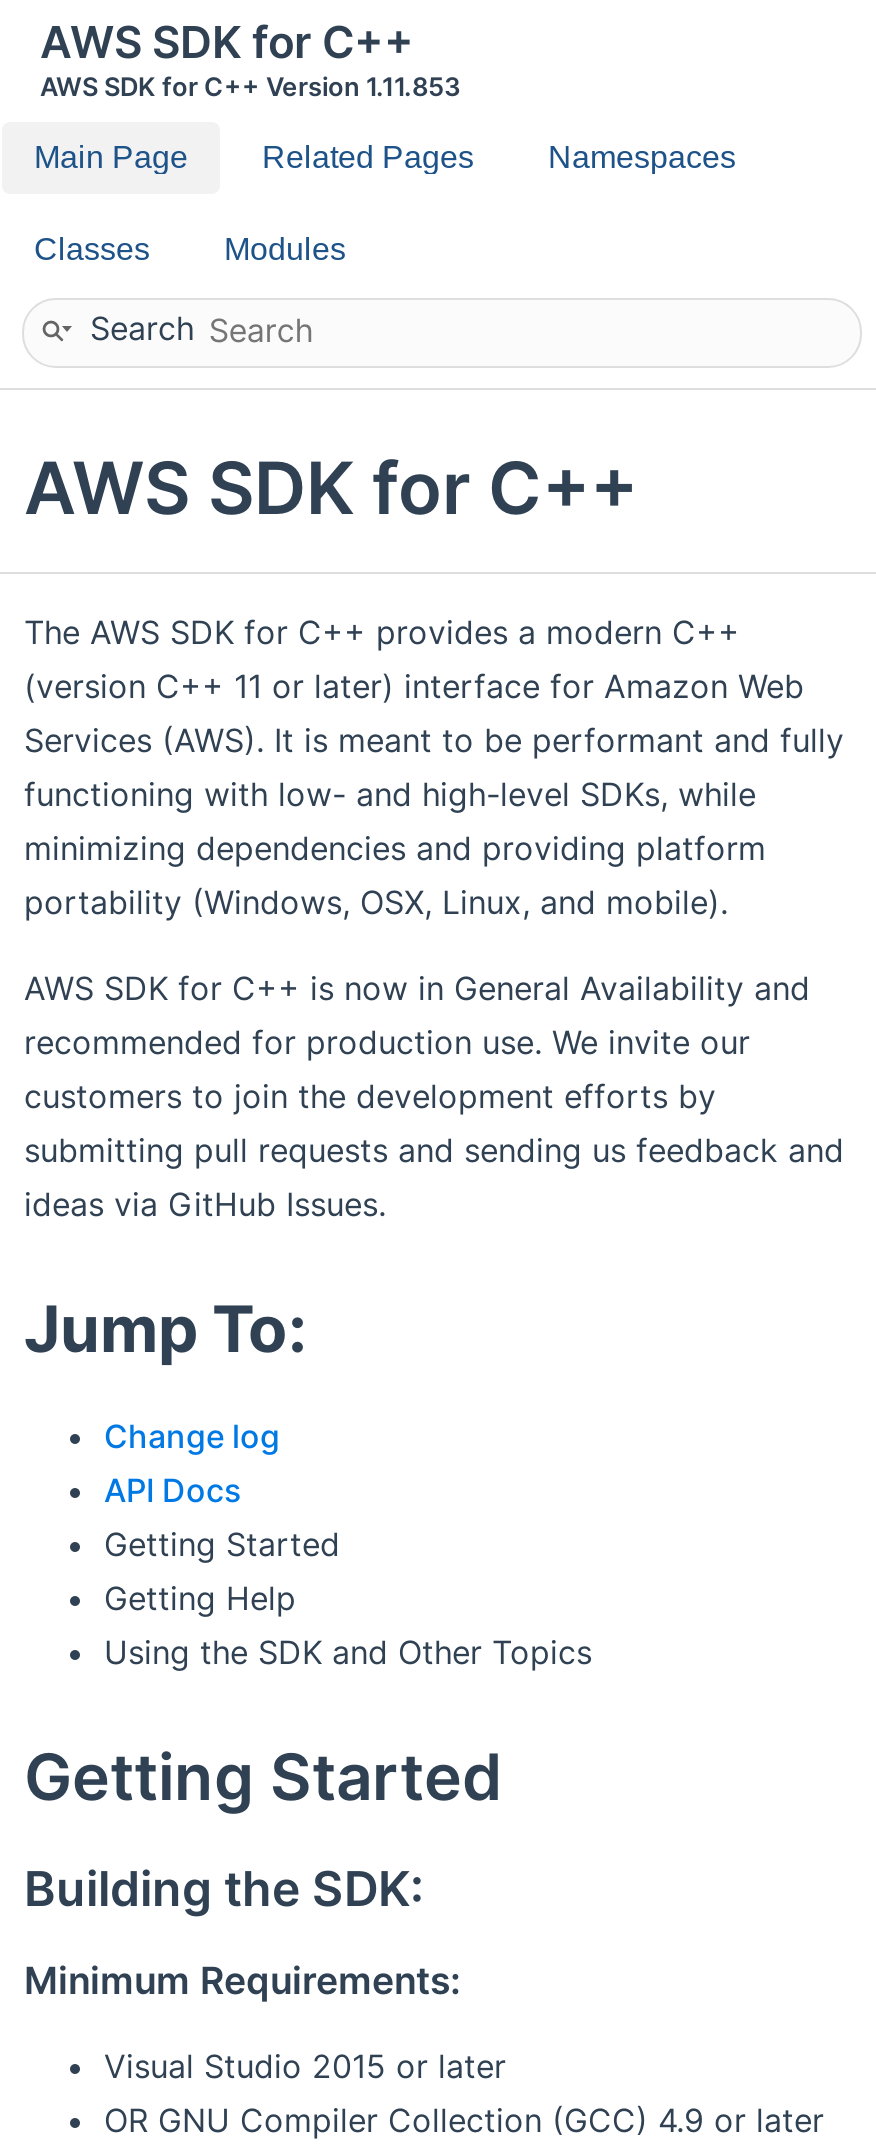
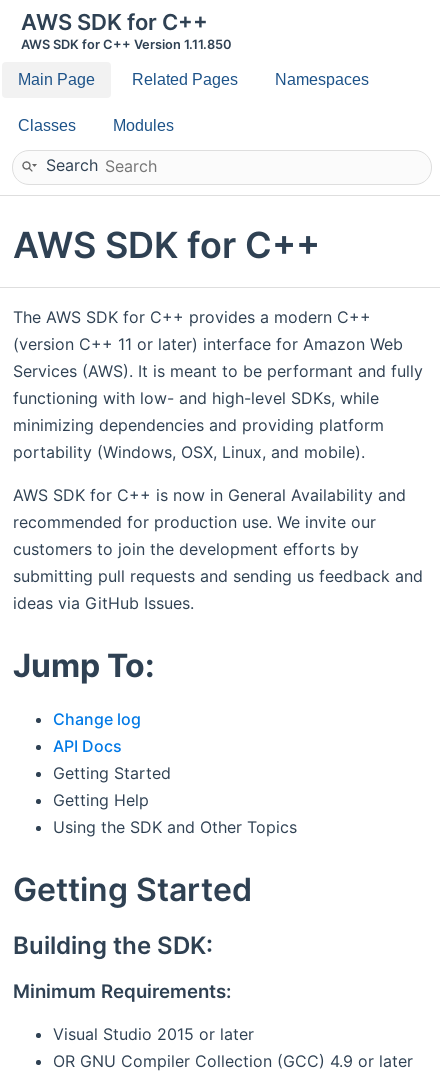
[40,72,460,102] AWS SDK for C++ Version 1.11.853 -> [21,37,232,52] AWS SDK for C++ Version 1.11.850

